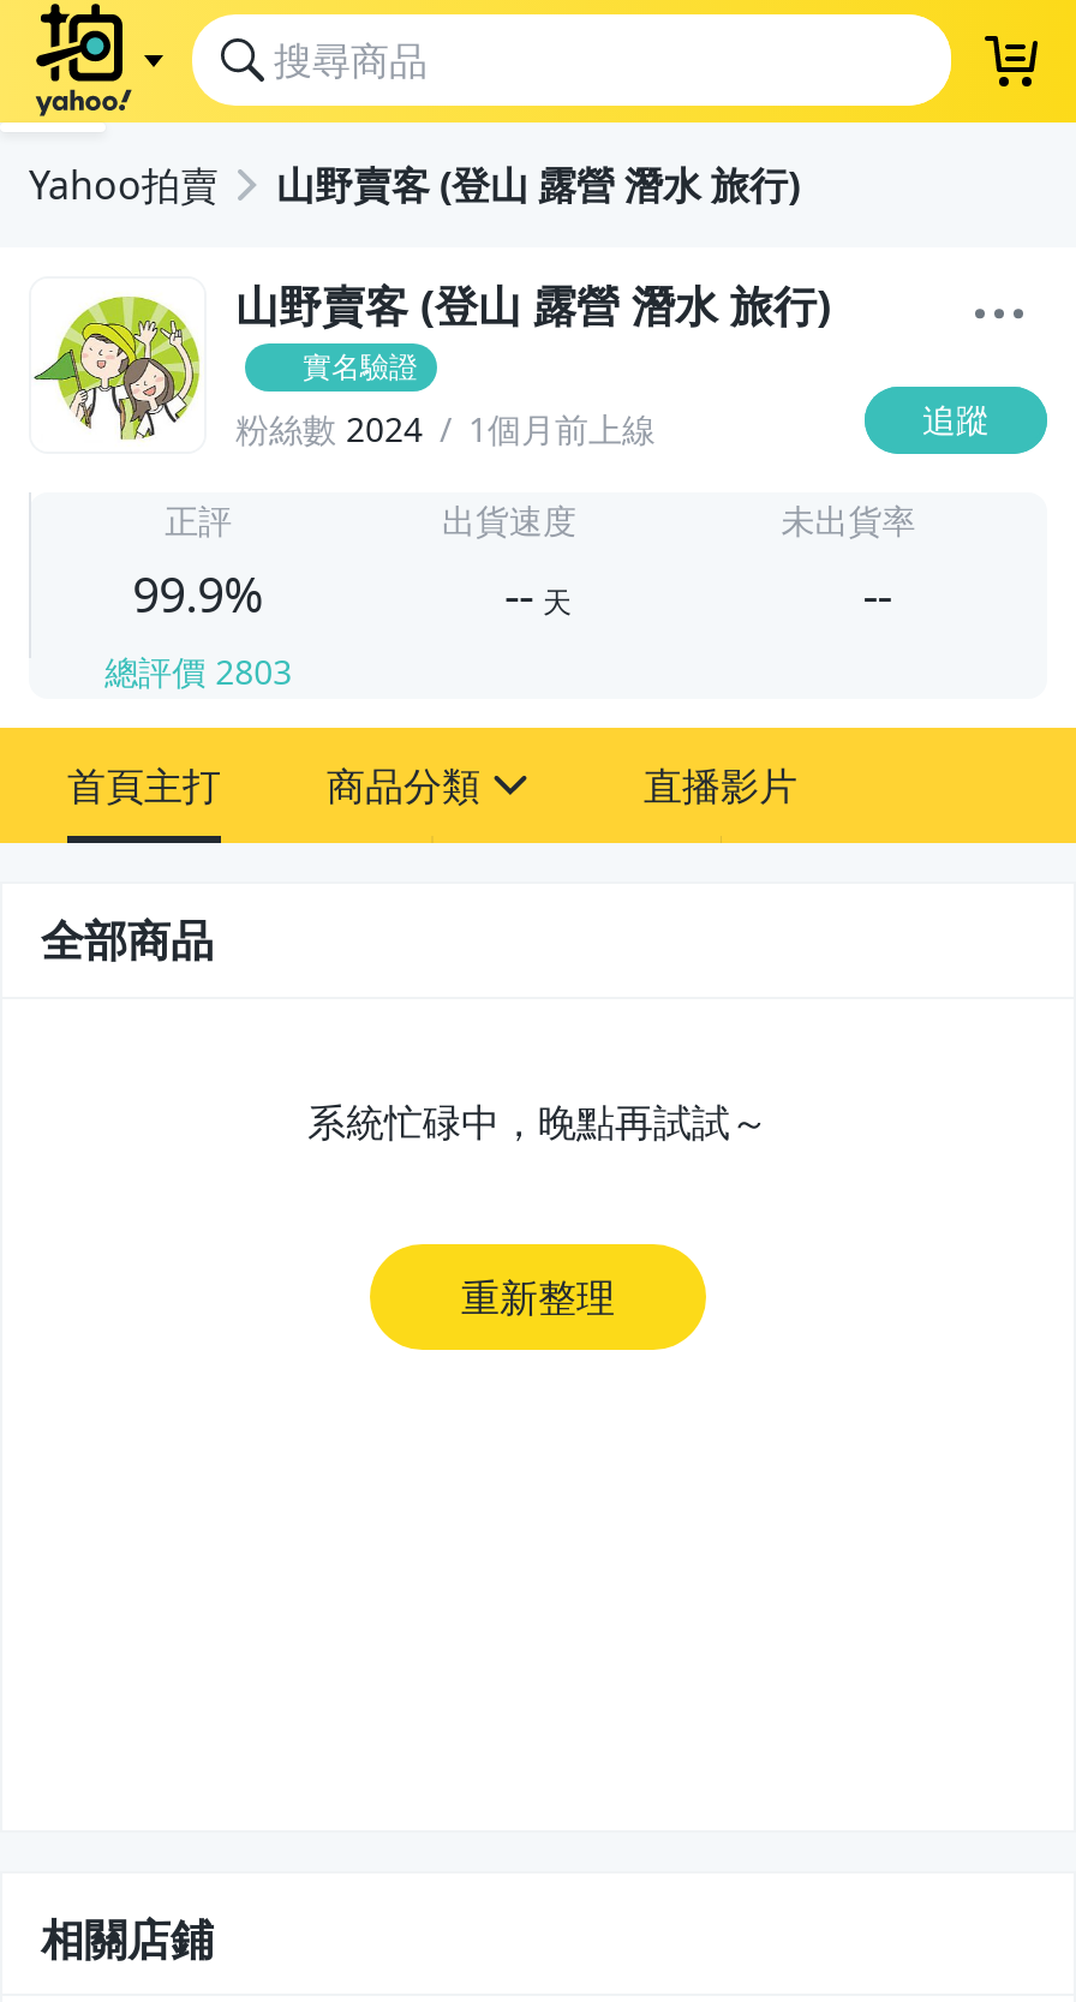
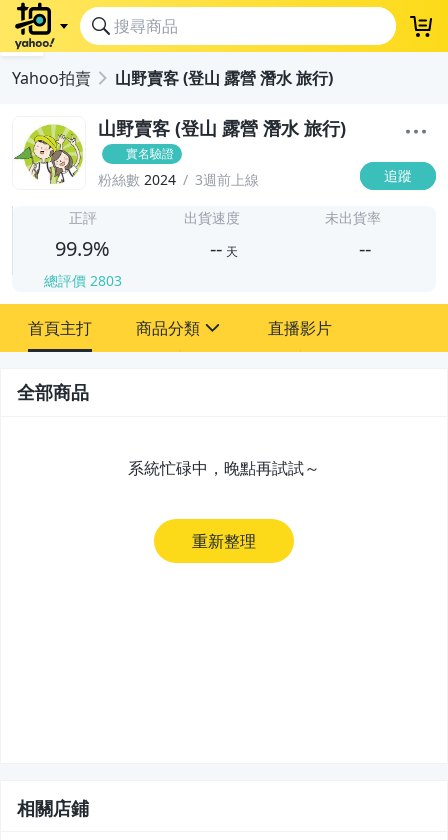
[235,405,656,450] 粉絲數 2024 1個月前上線 -> [98,169,259,188] 粉絲數 2024 3週前上線

